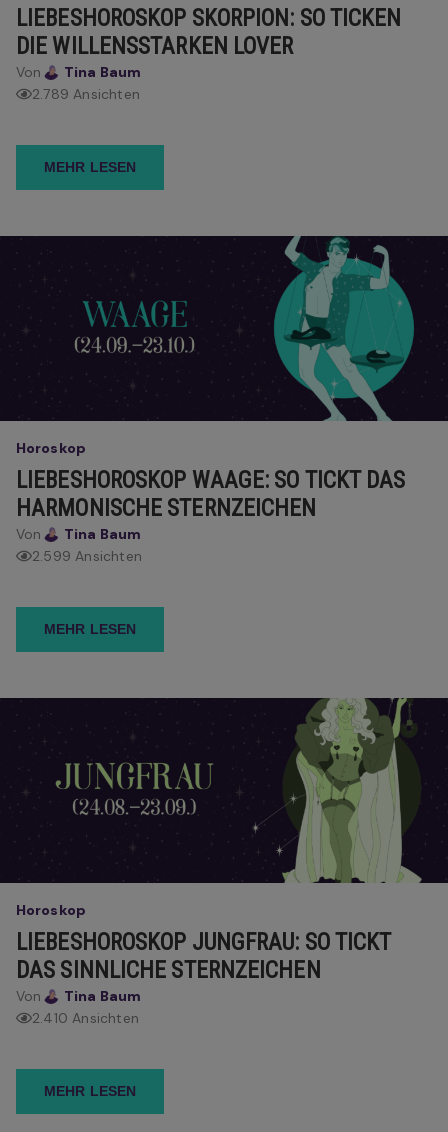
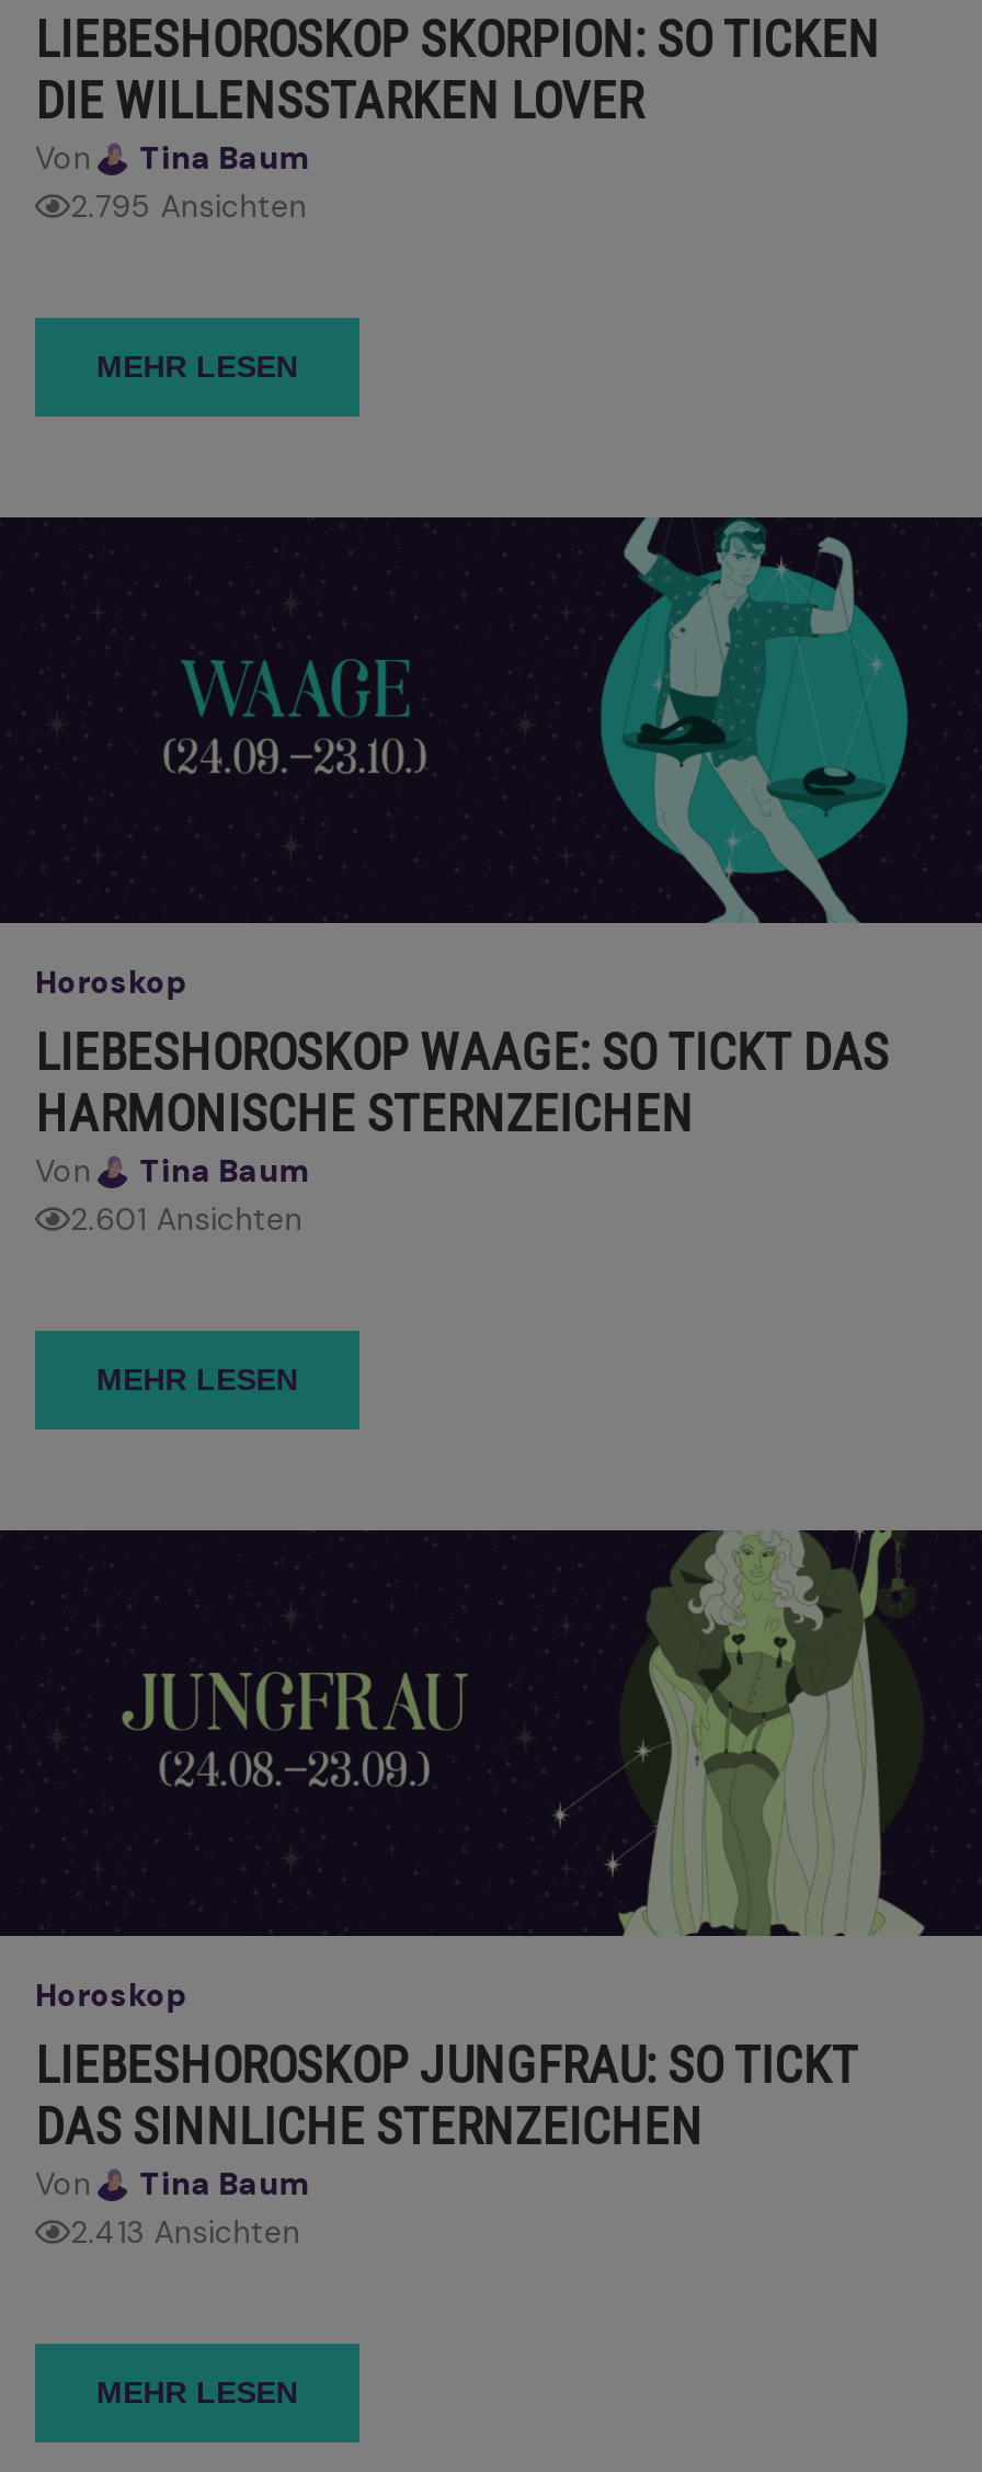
[32,85,140,103] 2.789 Ansichten -> [70,186,307,226] 2.795 Ansichten
[32,547,142,565] 2.599 Ansichten -> [70,1199,302,1239] 2.601 Ansichten
[32,1009,139,1027] 2.410 Ansichten -> [70,2212,300,2252] 2.413 Ansichten

